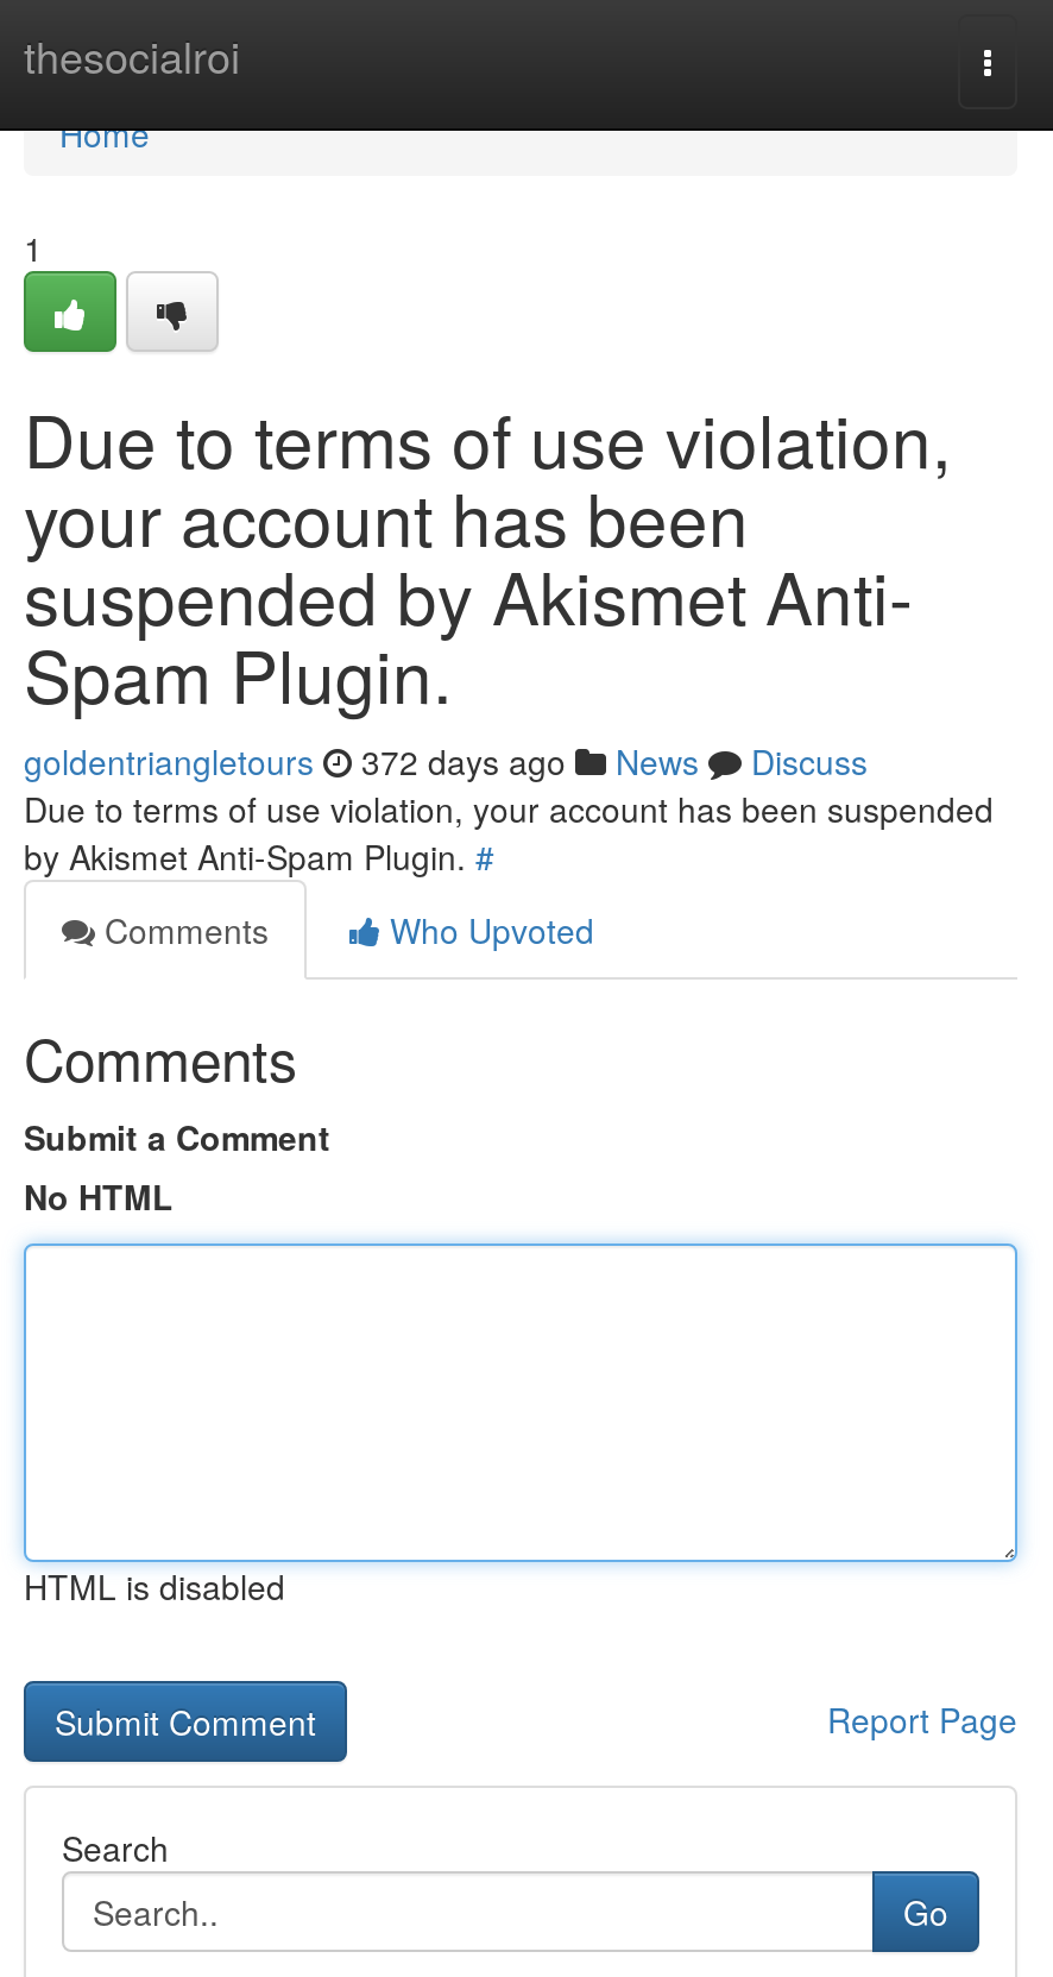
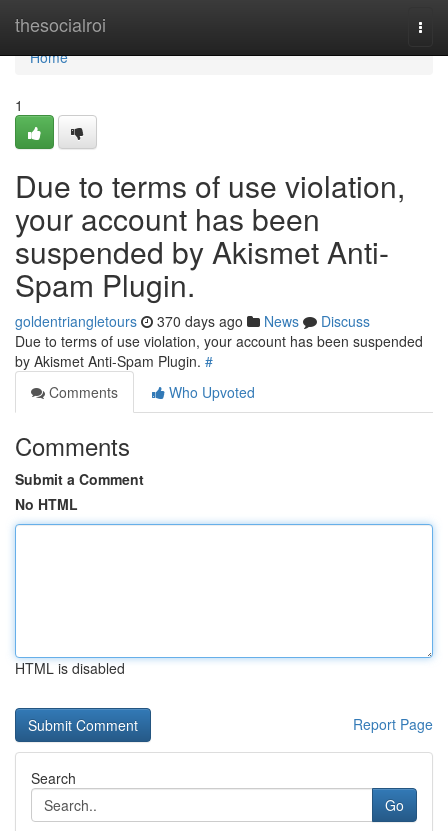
[24,737,868,785] goldentriangletours 372 days ago News Discuss -> [15,311,370,331] goldentriangletours 370 days ago News Discuss

